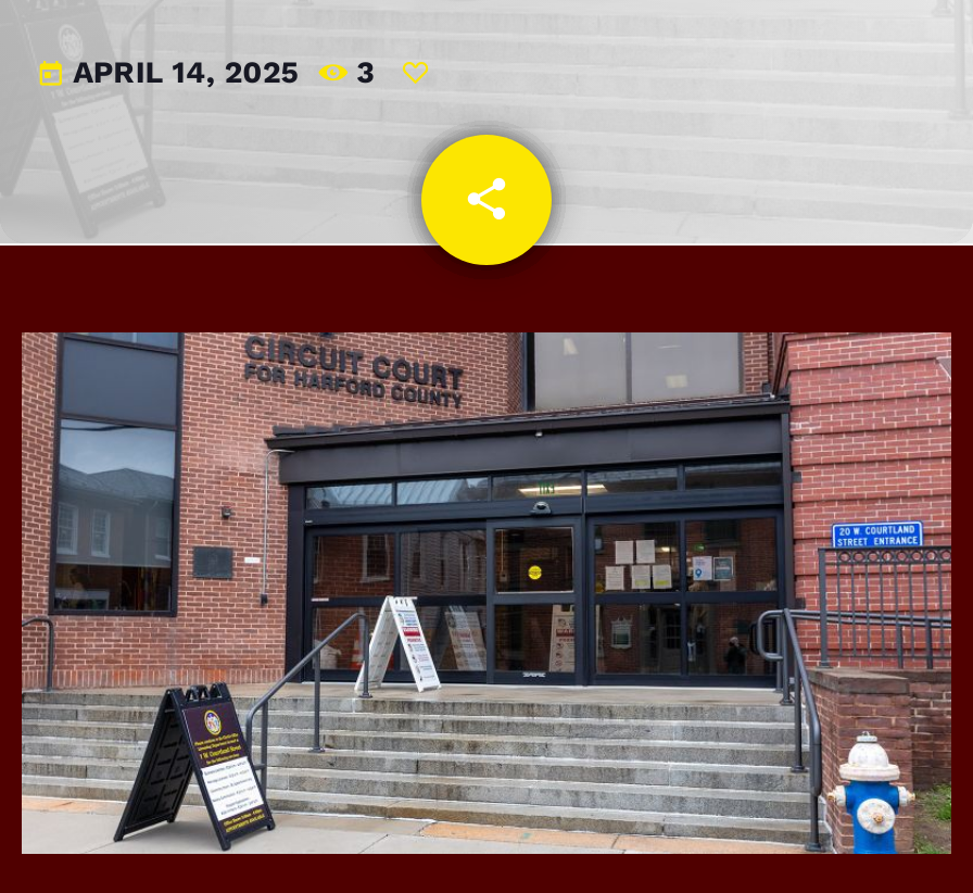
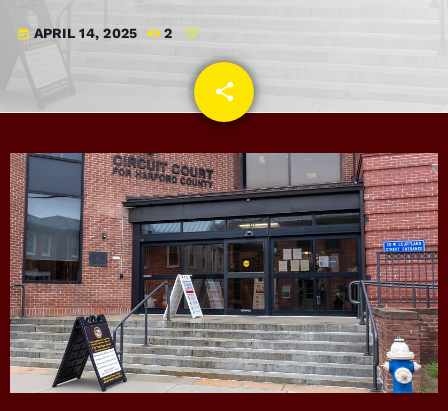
[356,54,384,89] 3 -> [164,25,177,41] 2

